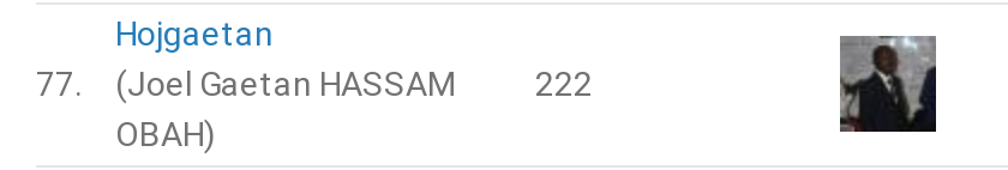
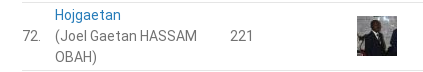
[36,64,456,102] 77. (Joel Gaetan HASSAM -> [22,28,197,44] 72. (Joel Gaetan HASSAM
[535,64,593,102] 222 -> [230,28,254,44] 221

